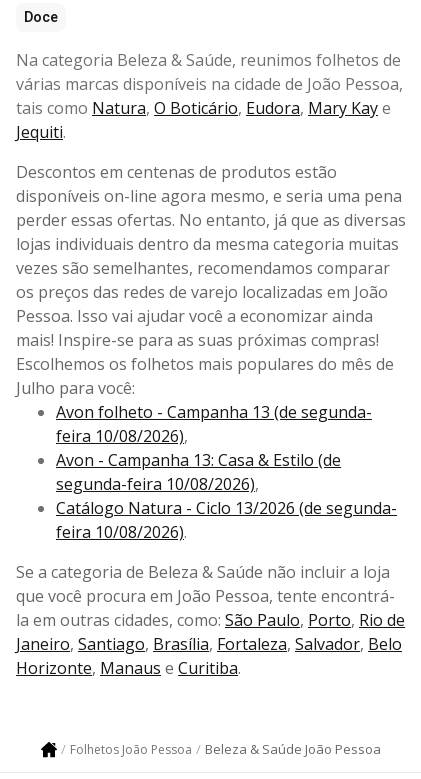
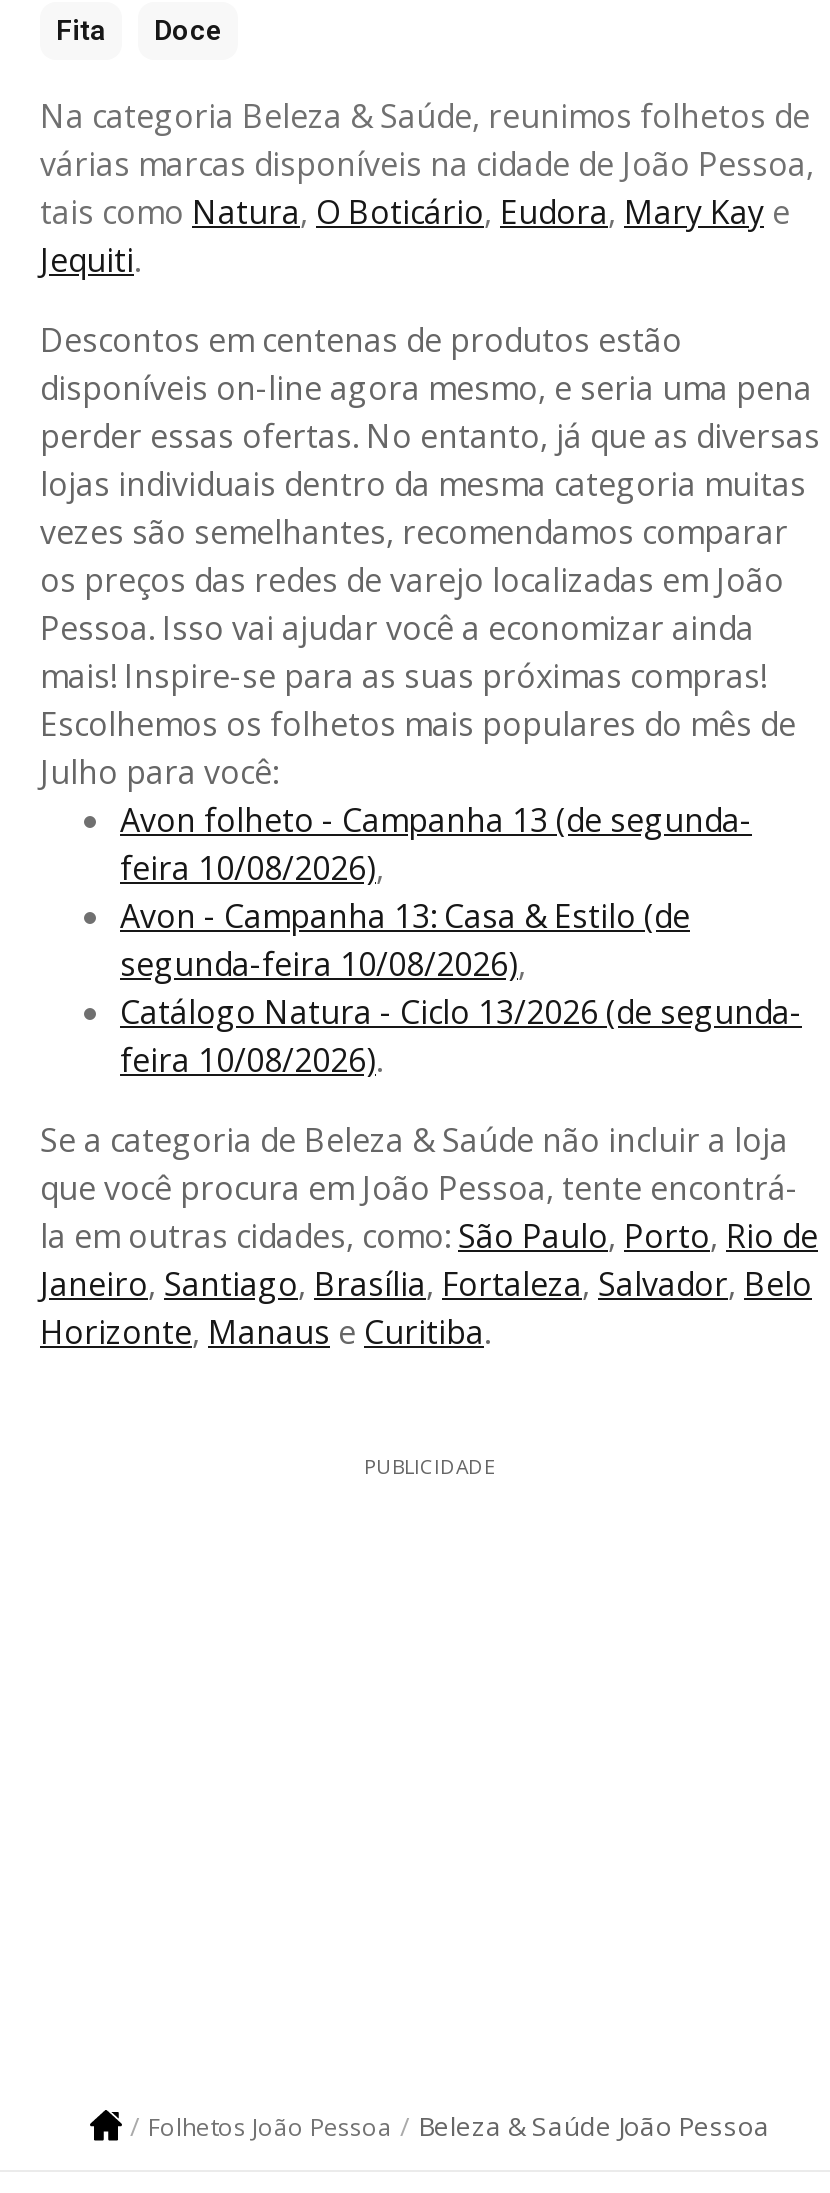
none -> [56,14,106,46] Fita
none -> [364,1452,496,1480] PUBLICIDADE

